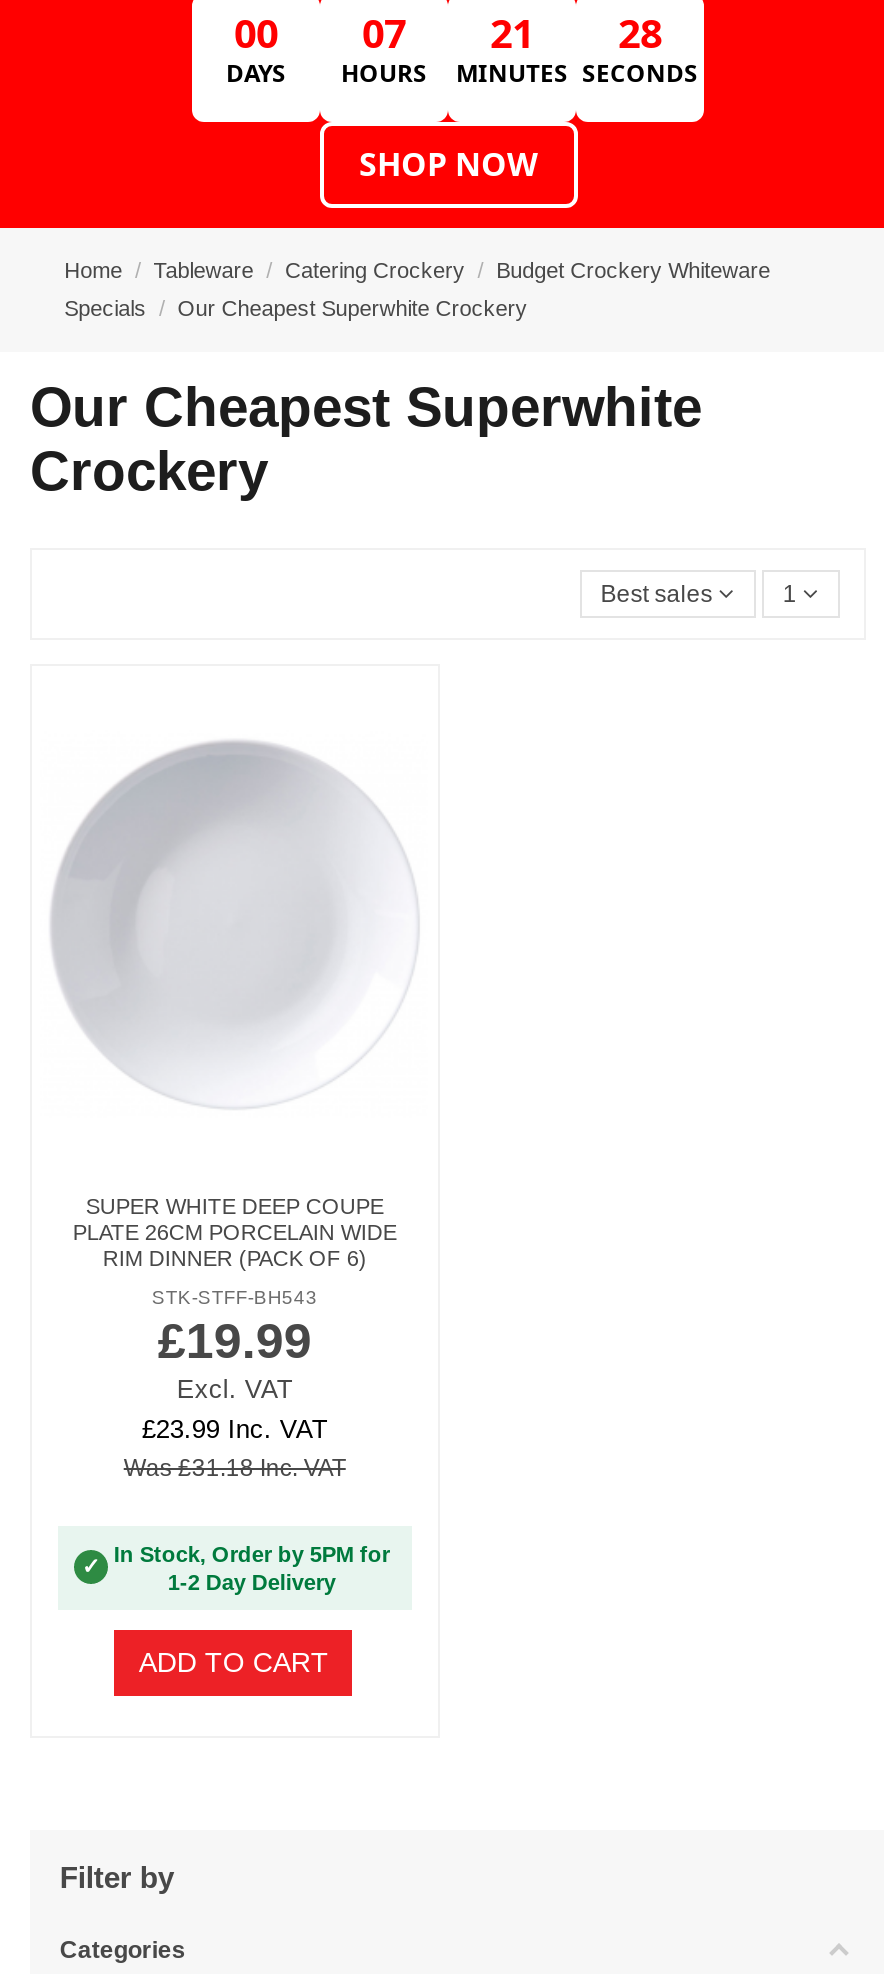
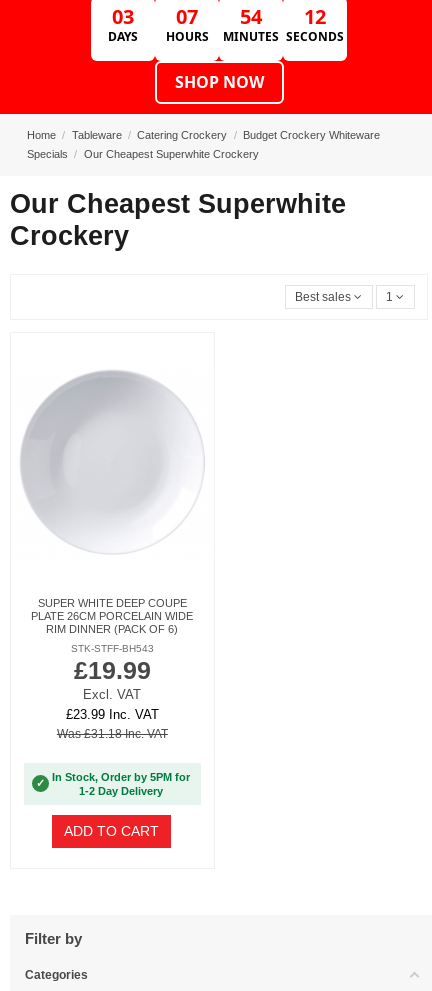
[234,6,278,60] 00 -> [112,3,134,30] 03
[490,6,534,60] 21 -> [240,3,262,30] 54
[618,6,662,60] 28 -> [304,3,326,30] 12

